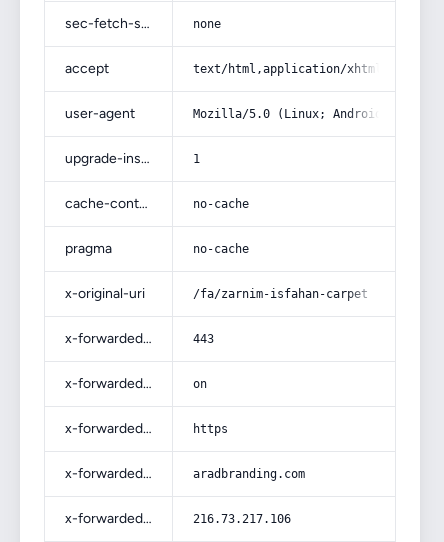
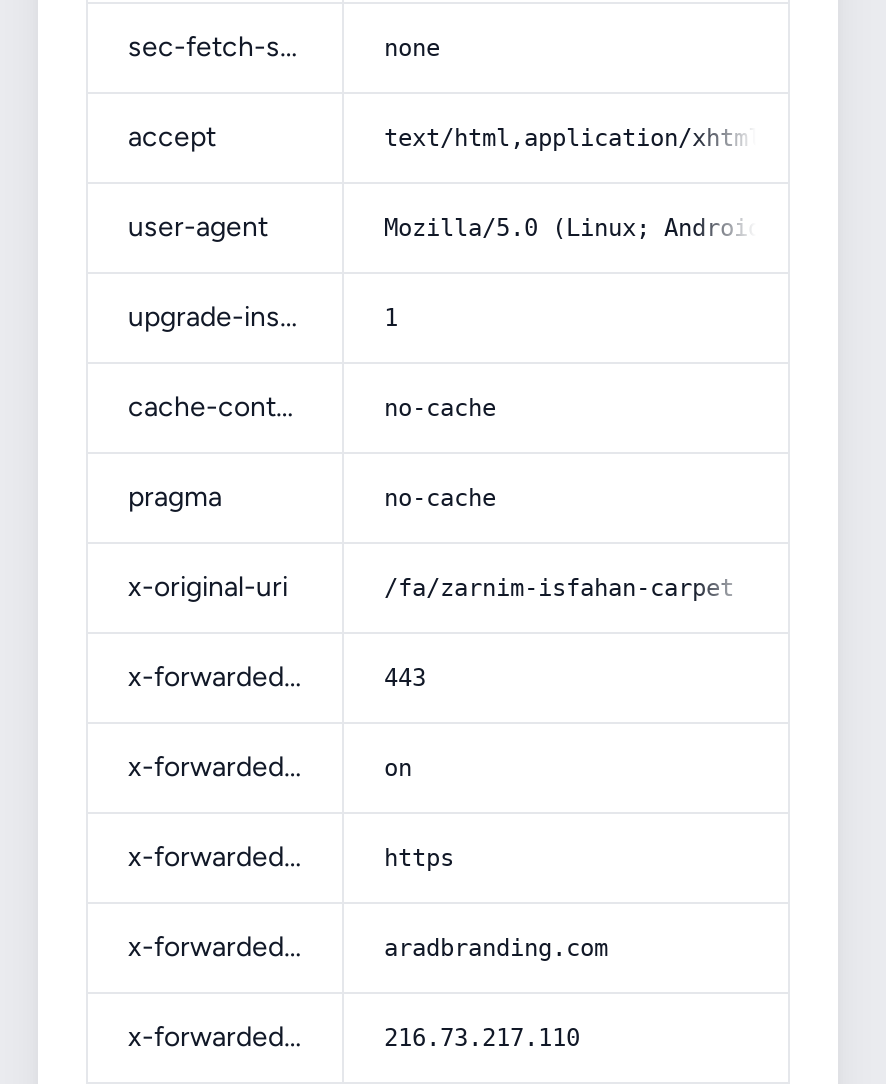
[193,512,291,526] 216.73.217.106 -> [384,1024,580,1052] 216.73.217.110

